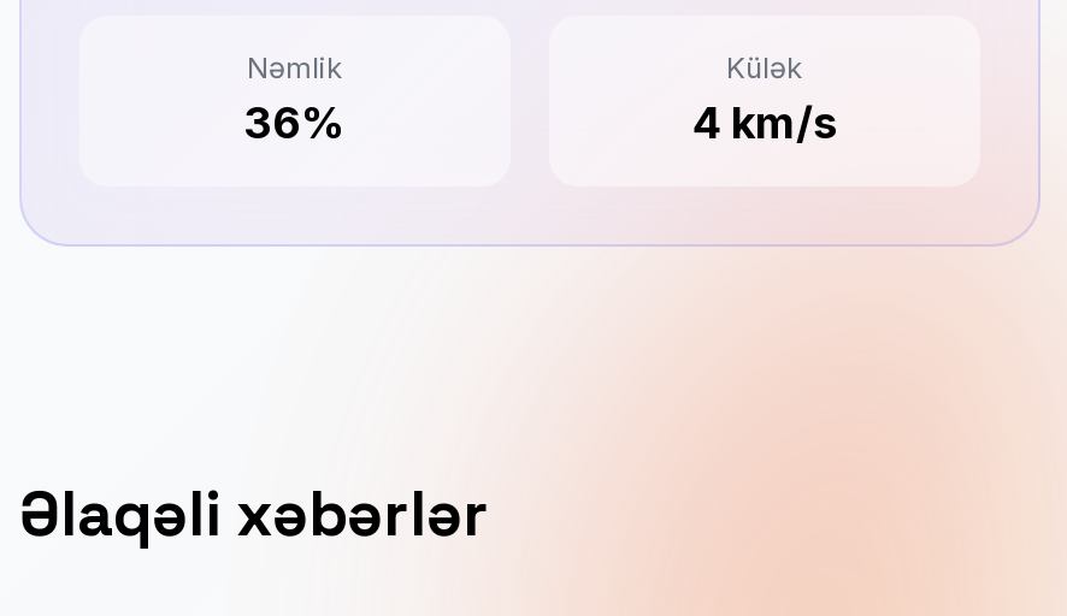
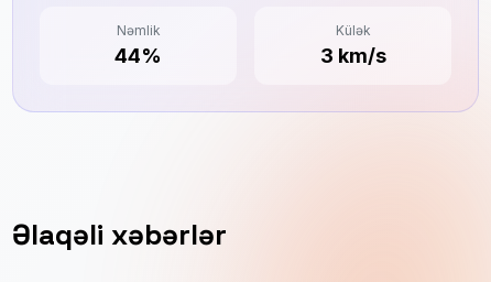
[243,97,347,148] 36% -> [114,44,162,67] 44%
[692,97,837,148] 4 km/s -> [320,44,386,67] 3 km/s

